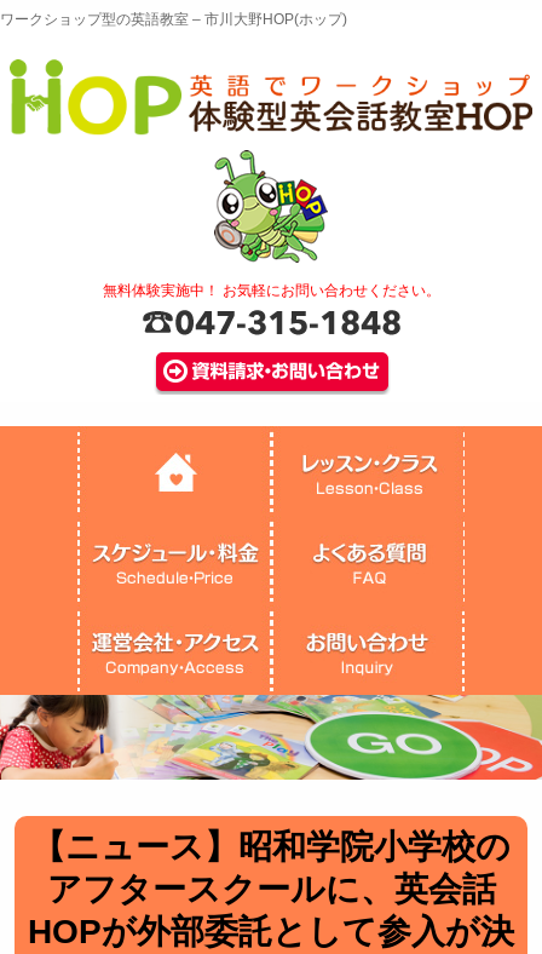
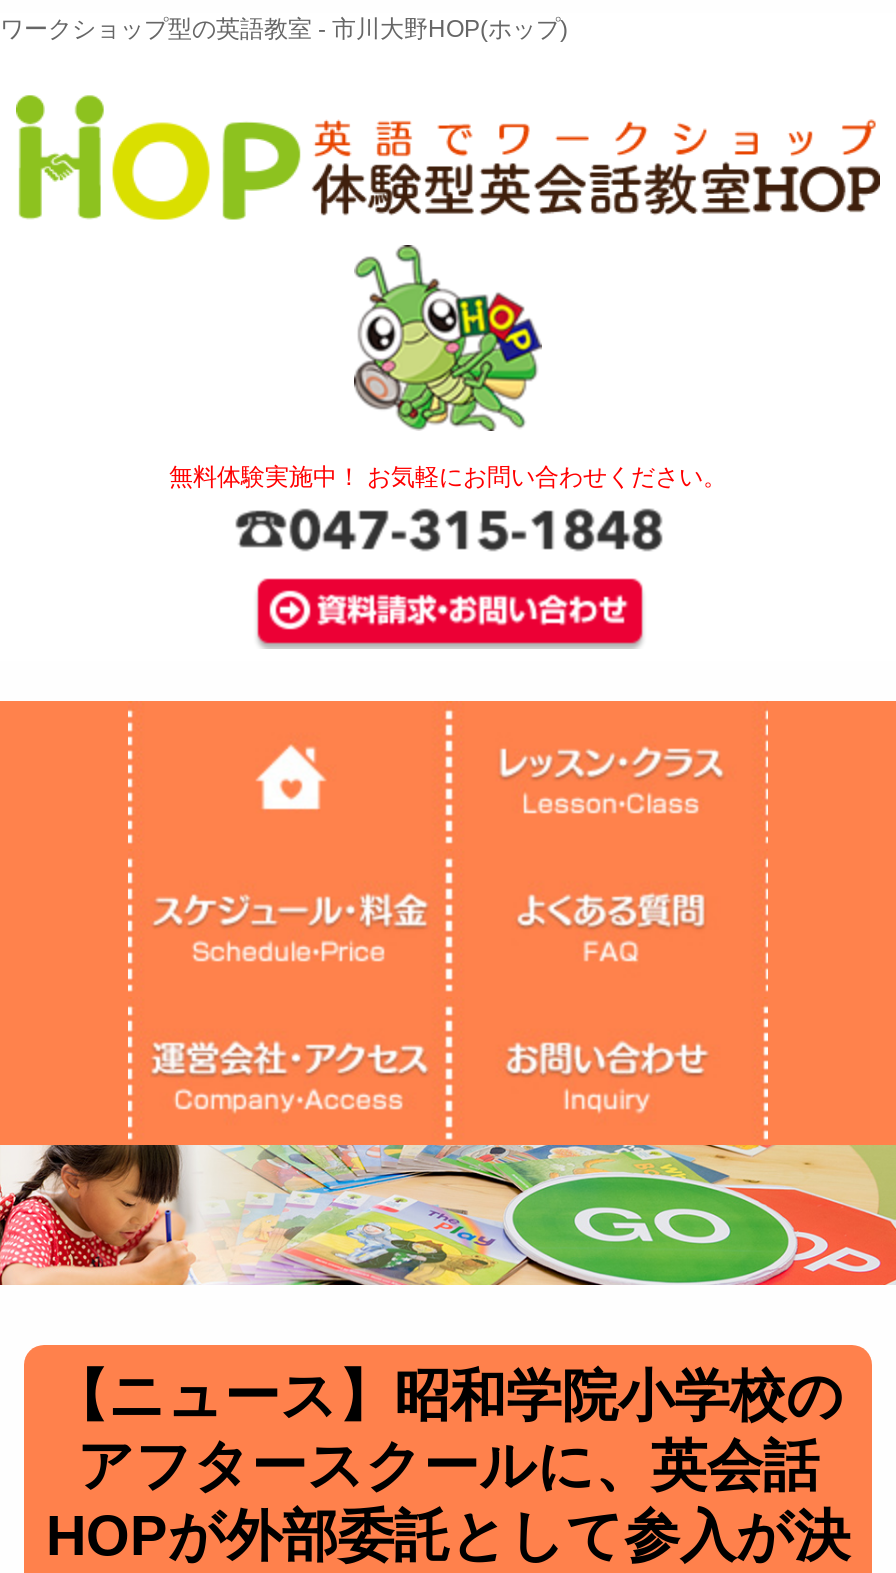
[0,11,347,28] ワークショップ型の英語教室 – 市川大野HOP(ホップ) -> [0,15,568,43] ワークショップ型の英語教室 - 市川大野HOP(ホップ)

